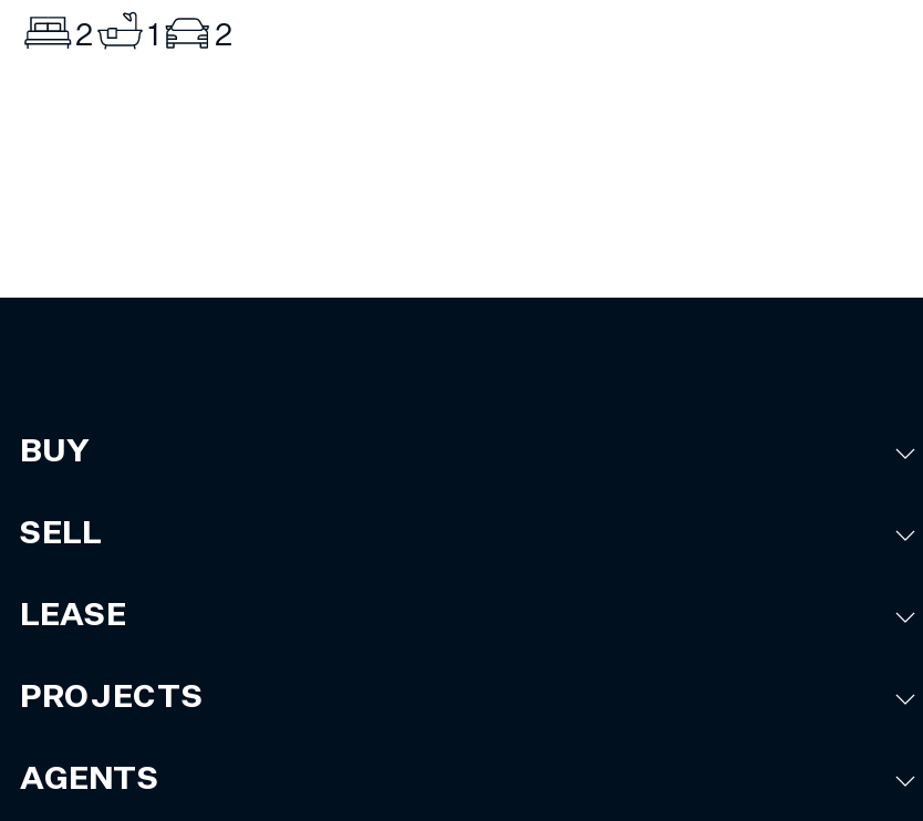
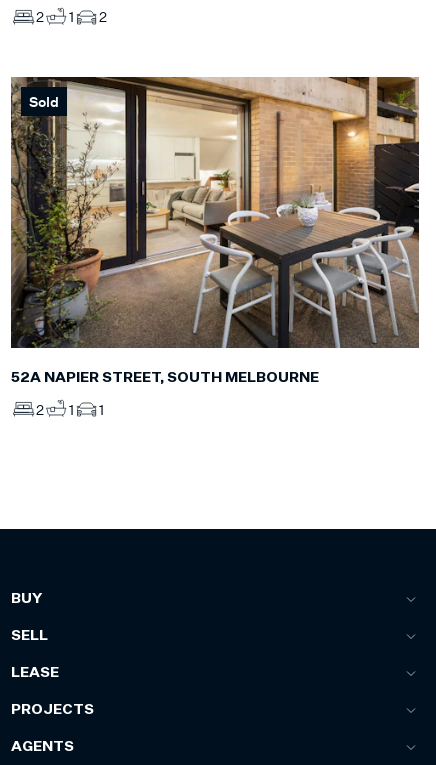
none -> [10,76,420,349] [image] | Sold
none -> [11,371,319,418] 52A NAPIER STREET, SOUTH MELBOURNE | 2 | 1 | 1

